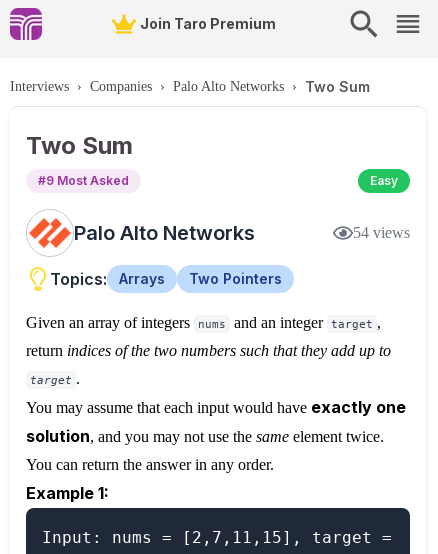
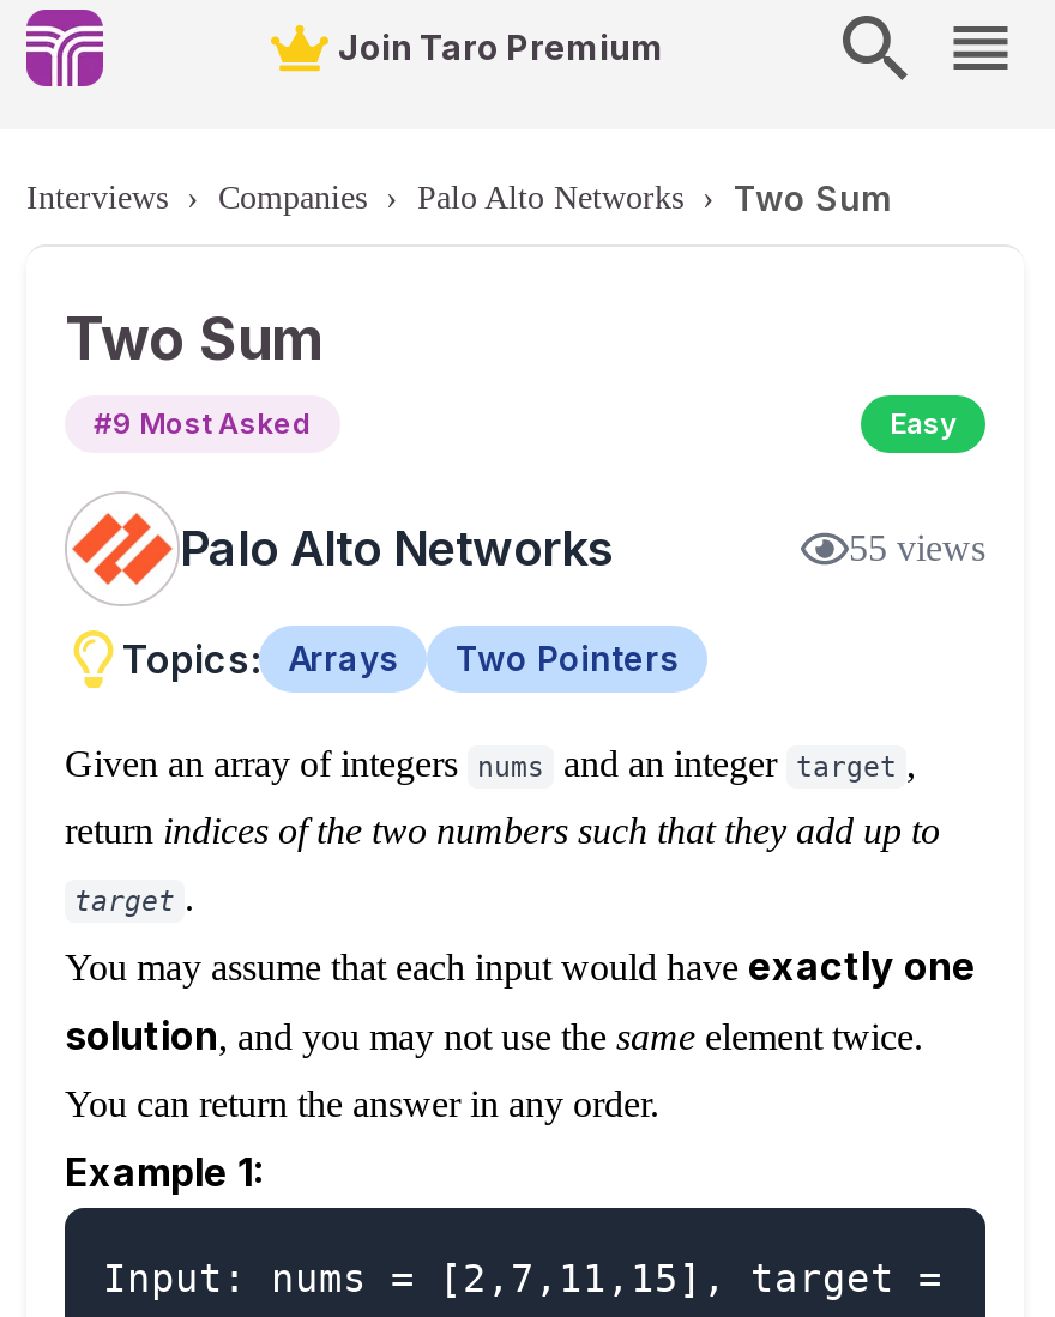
[353,224,410,241] 54 views -> [849,527,985,568] 55 views

